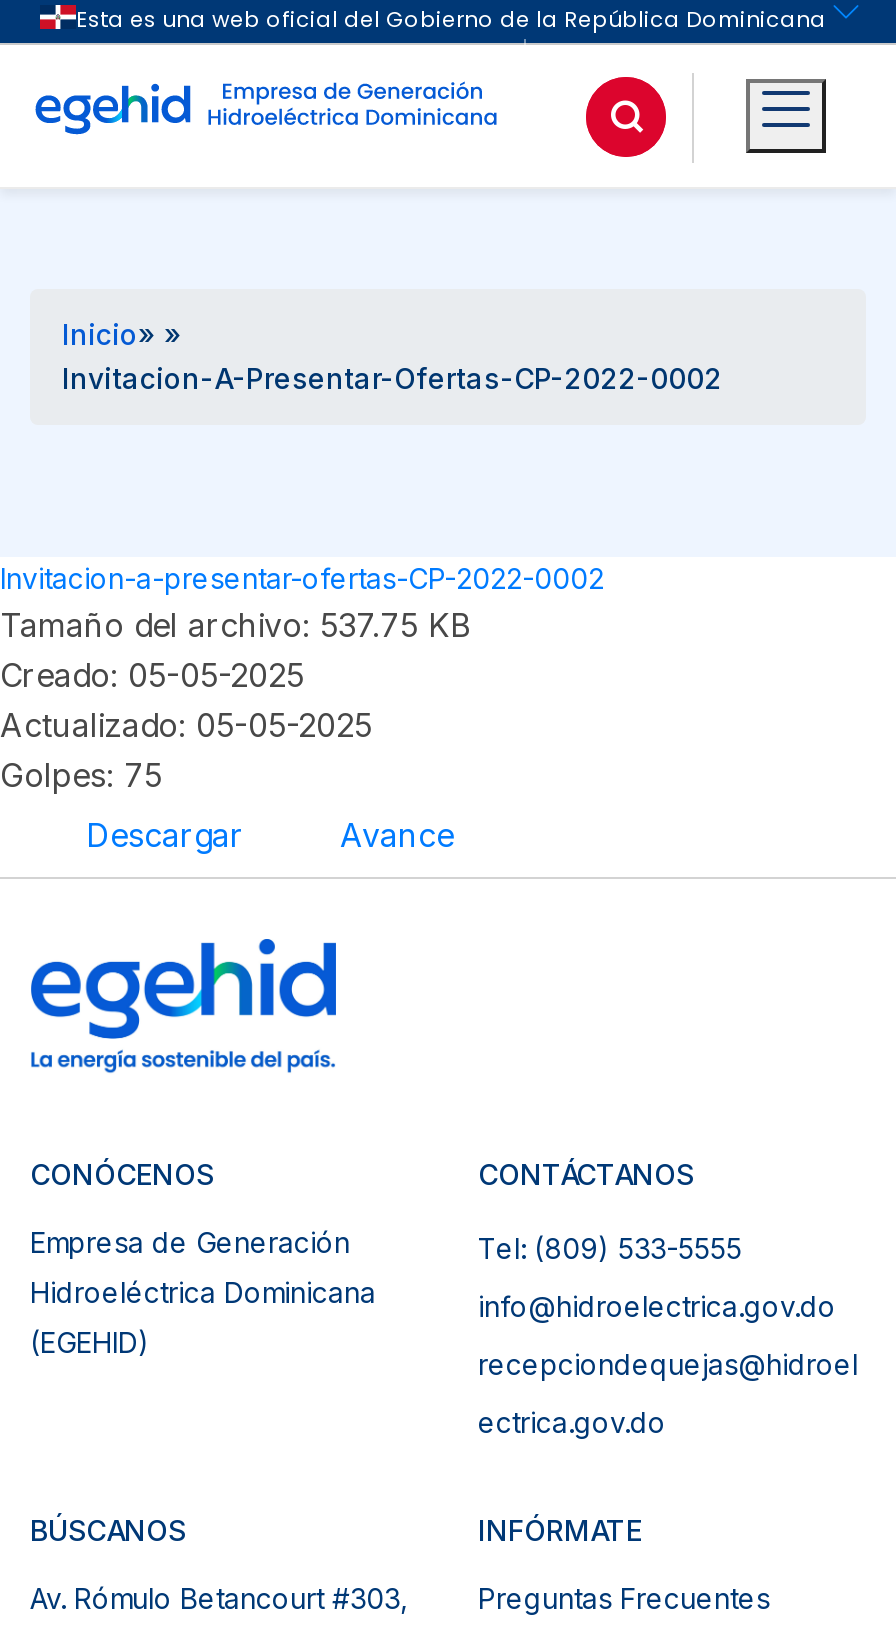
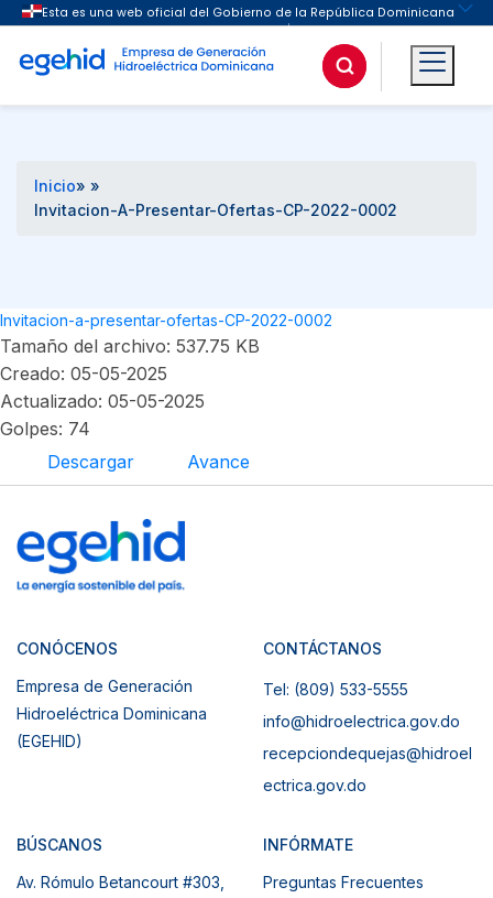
[0,755,162,795] Golpes: 75 -> [0,418,90,440] Golpes: 74

